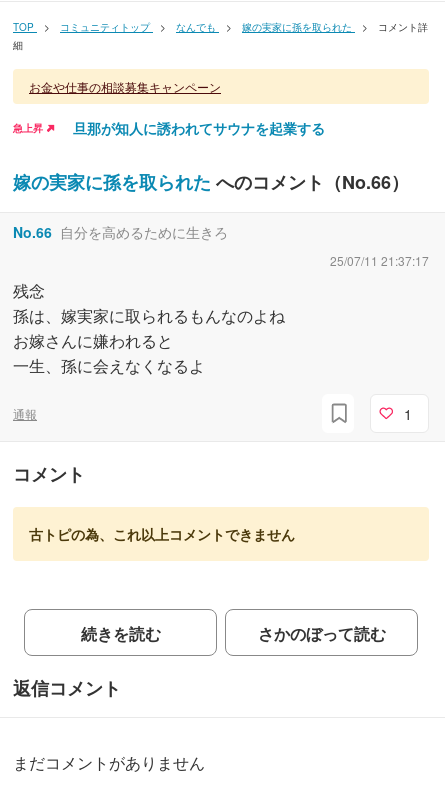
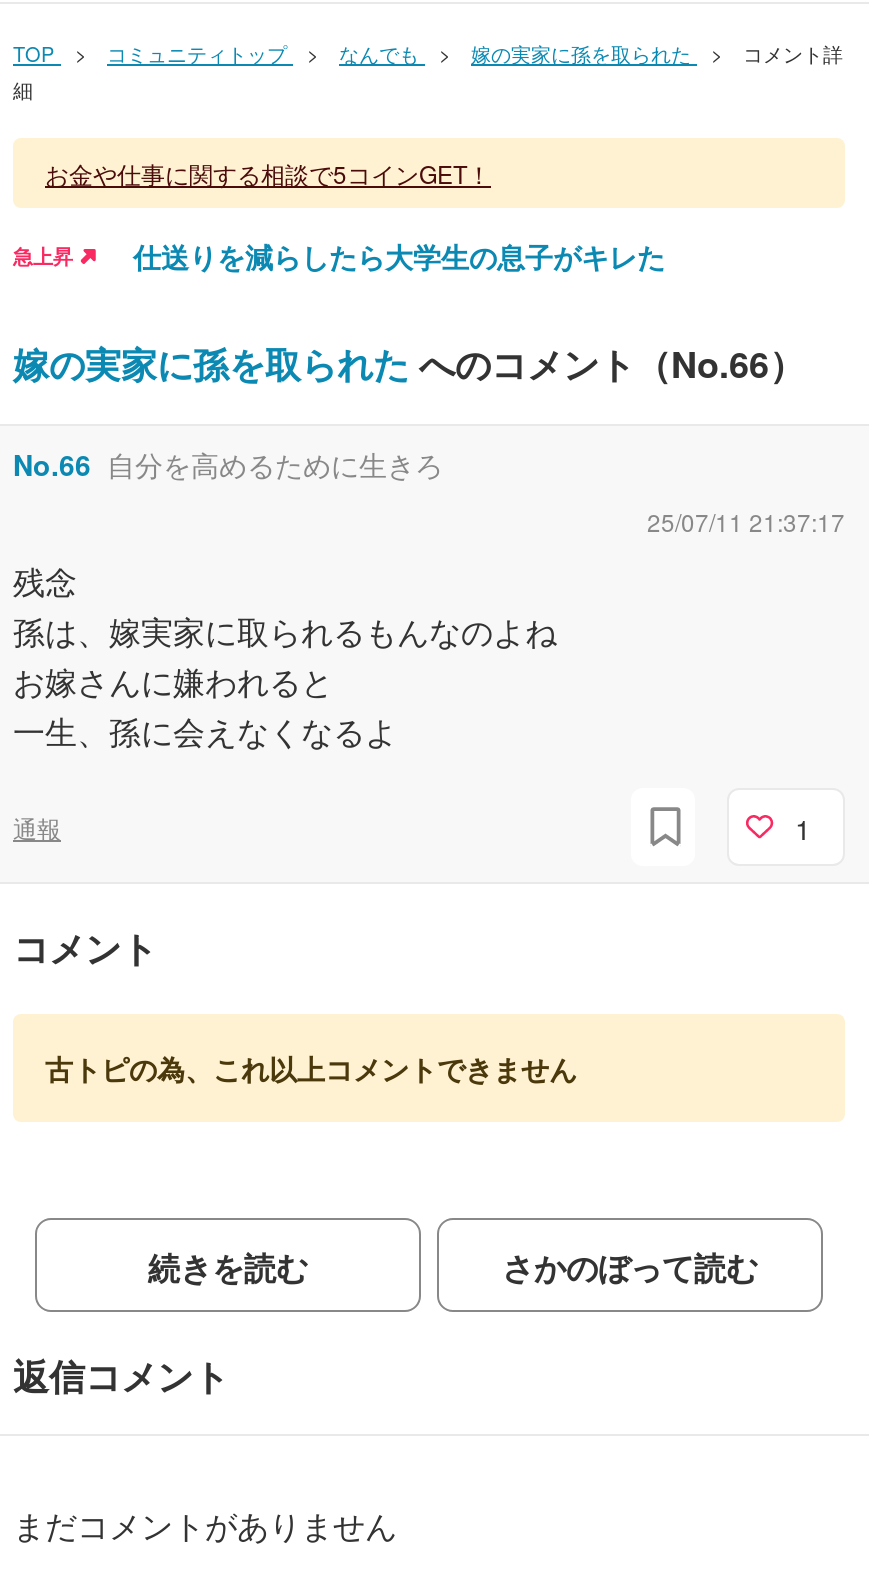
[29,78,221,95] お金や仕事の相談募集キャンペーン -> [45,156,491,190] お金や仕事に関する相談で5コインGET！
[73,118,325,138] 旦那が知人に誘われてサウナを起業する -> [133,236,665,276] 仕送りを減らしたら大学生の息子がキレた

